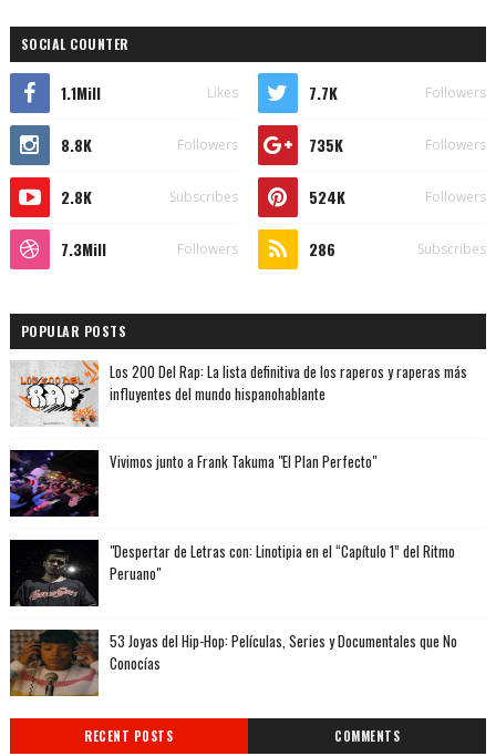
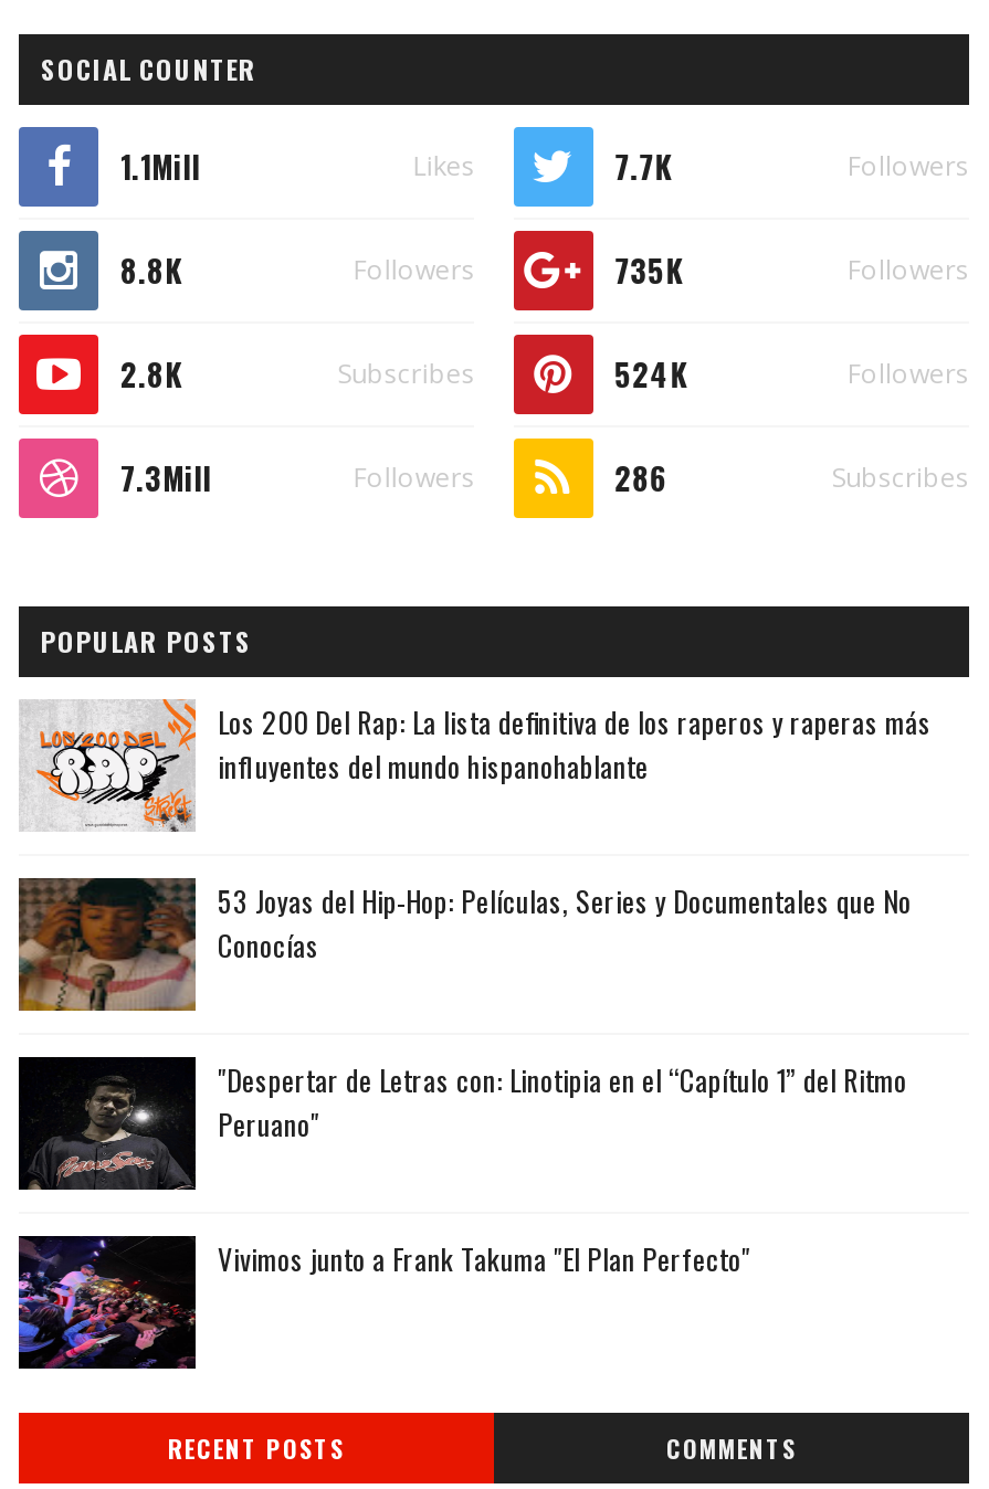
moved [9,450,376,518] -> [17,1236,750,1371]: [image] | Vivimos junto a Frank Takuma "El Plan Perfecto"
moved [9,630,457,697] -> [17,878,912,1013]: [image] | 53 Joyas del Hip-Hop: Películas, Series y Documentales que No | Conocías

